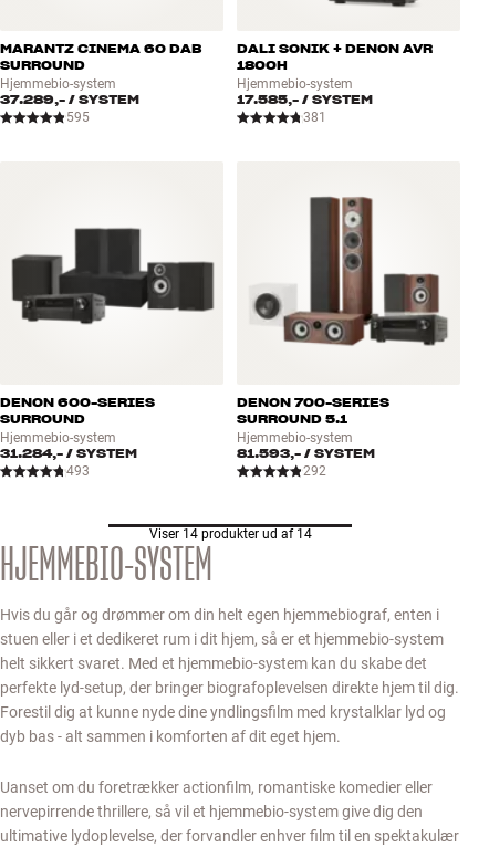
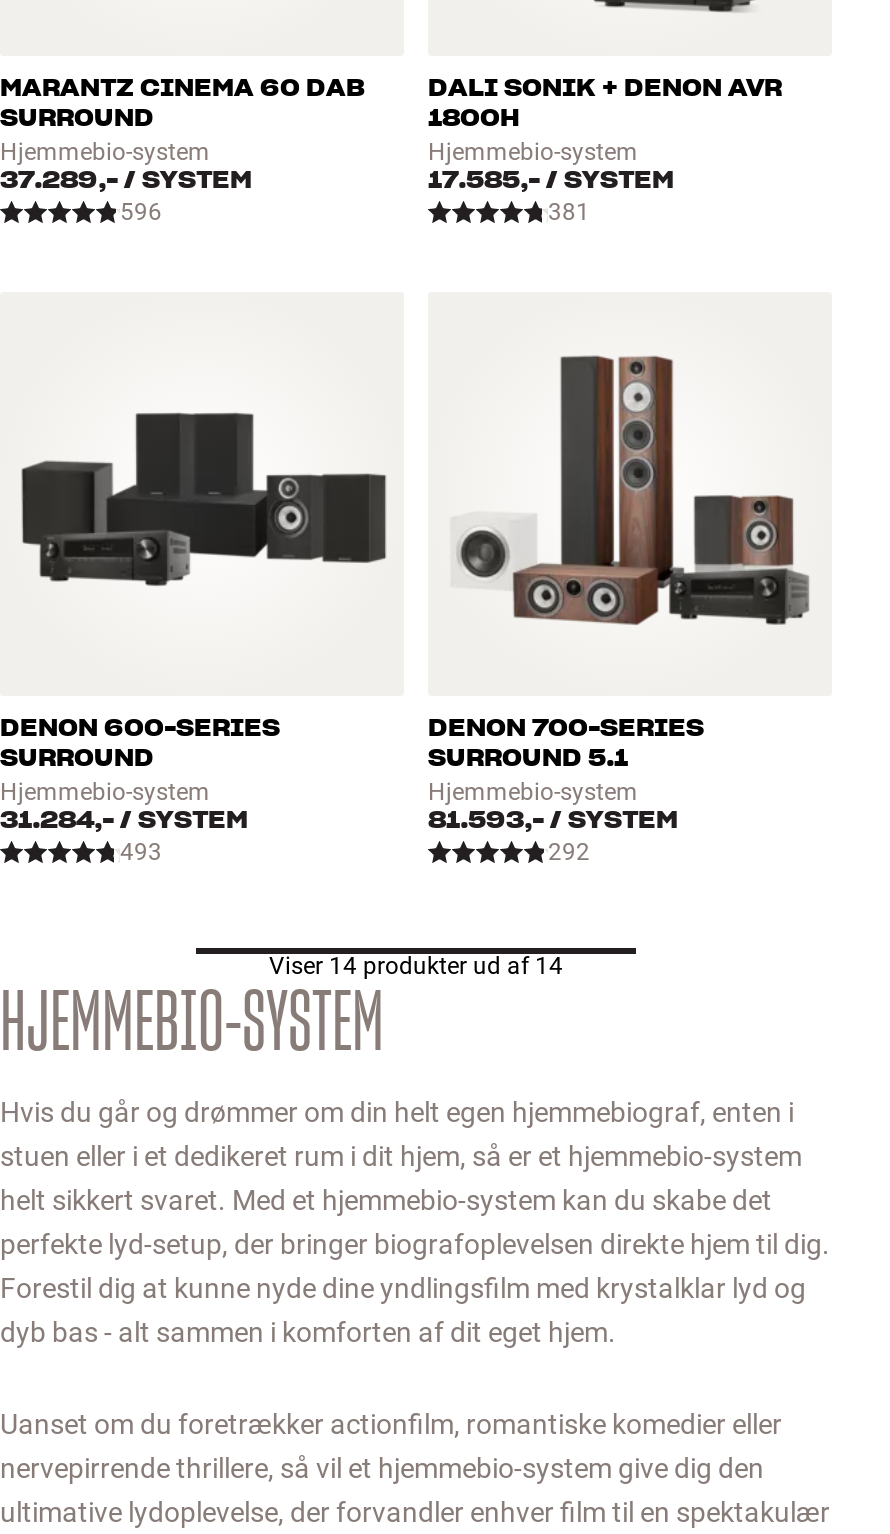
[66,109,90,125] 595 -> [120,198,162,226] 596

